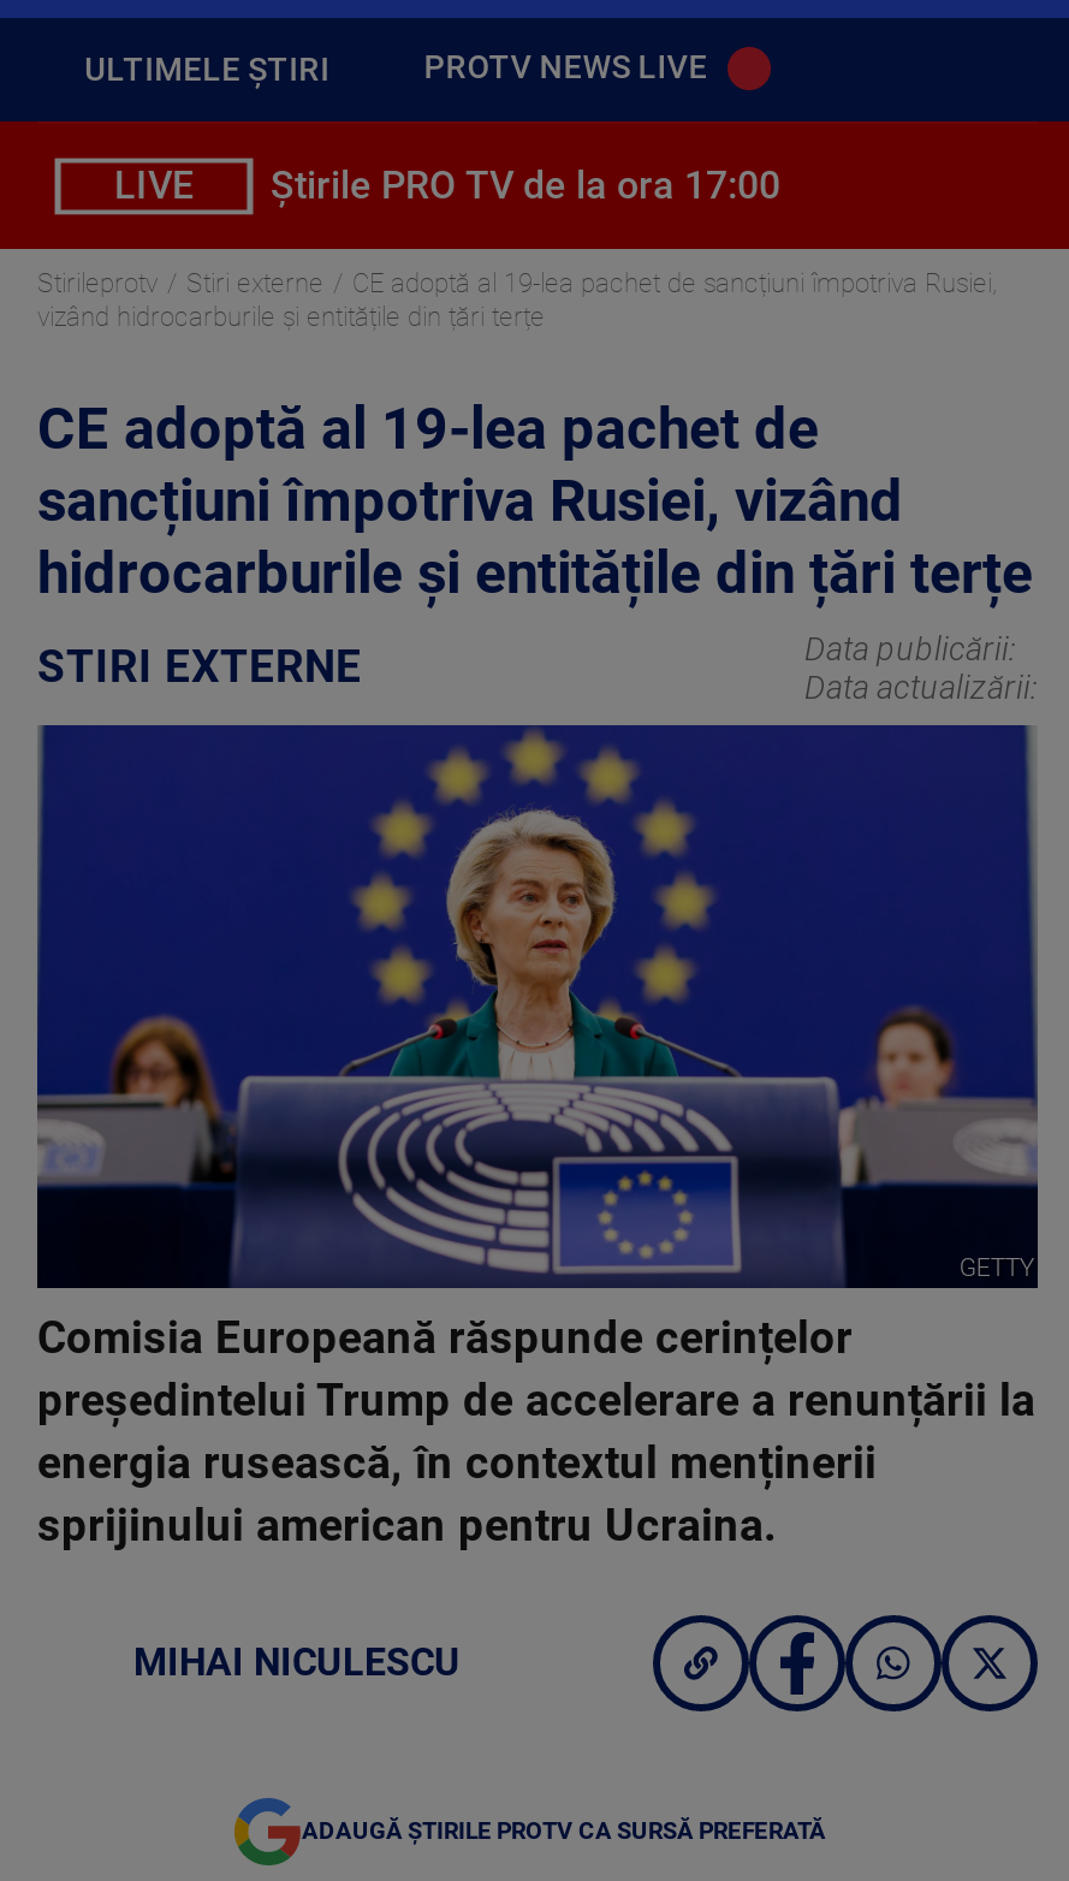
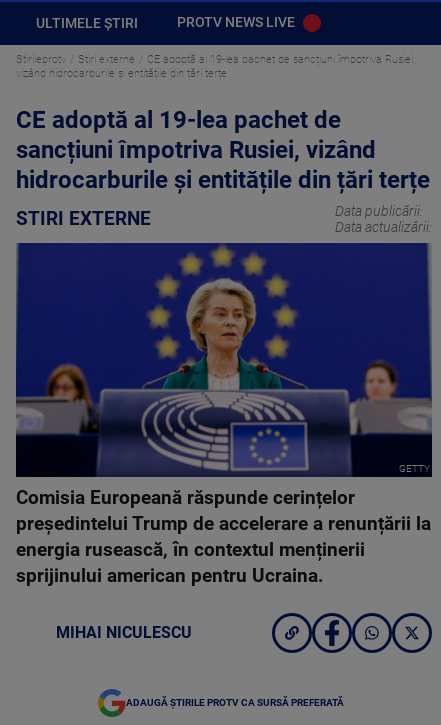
[114,162,780,208] LIVE | Știrile PRO TV de la ora 17:00 -> none

